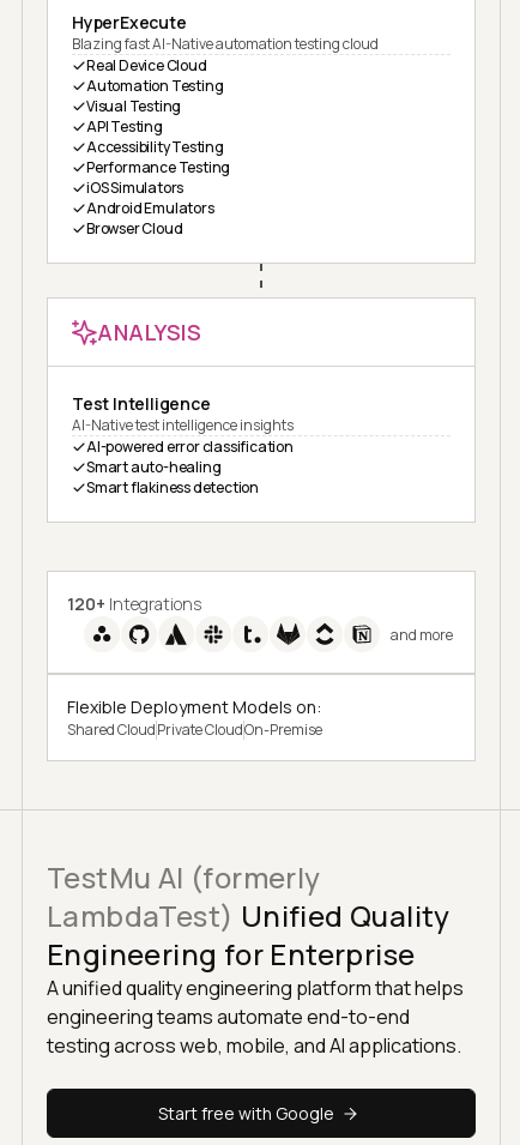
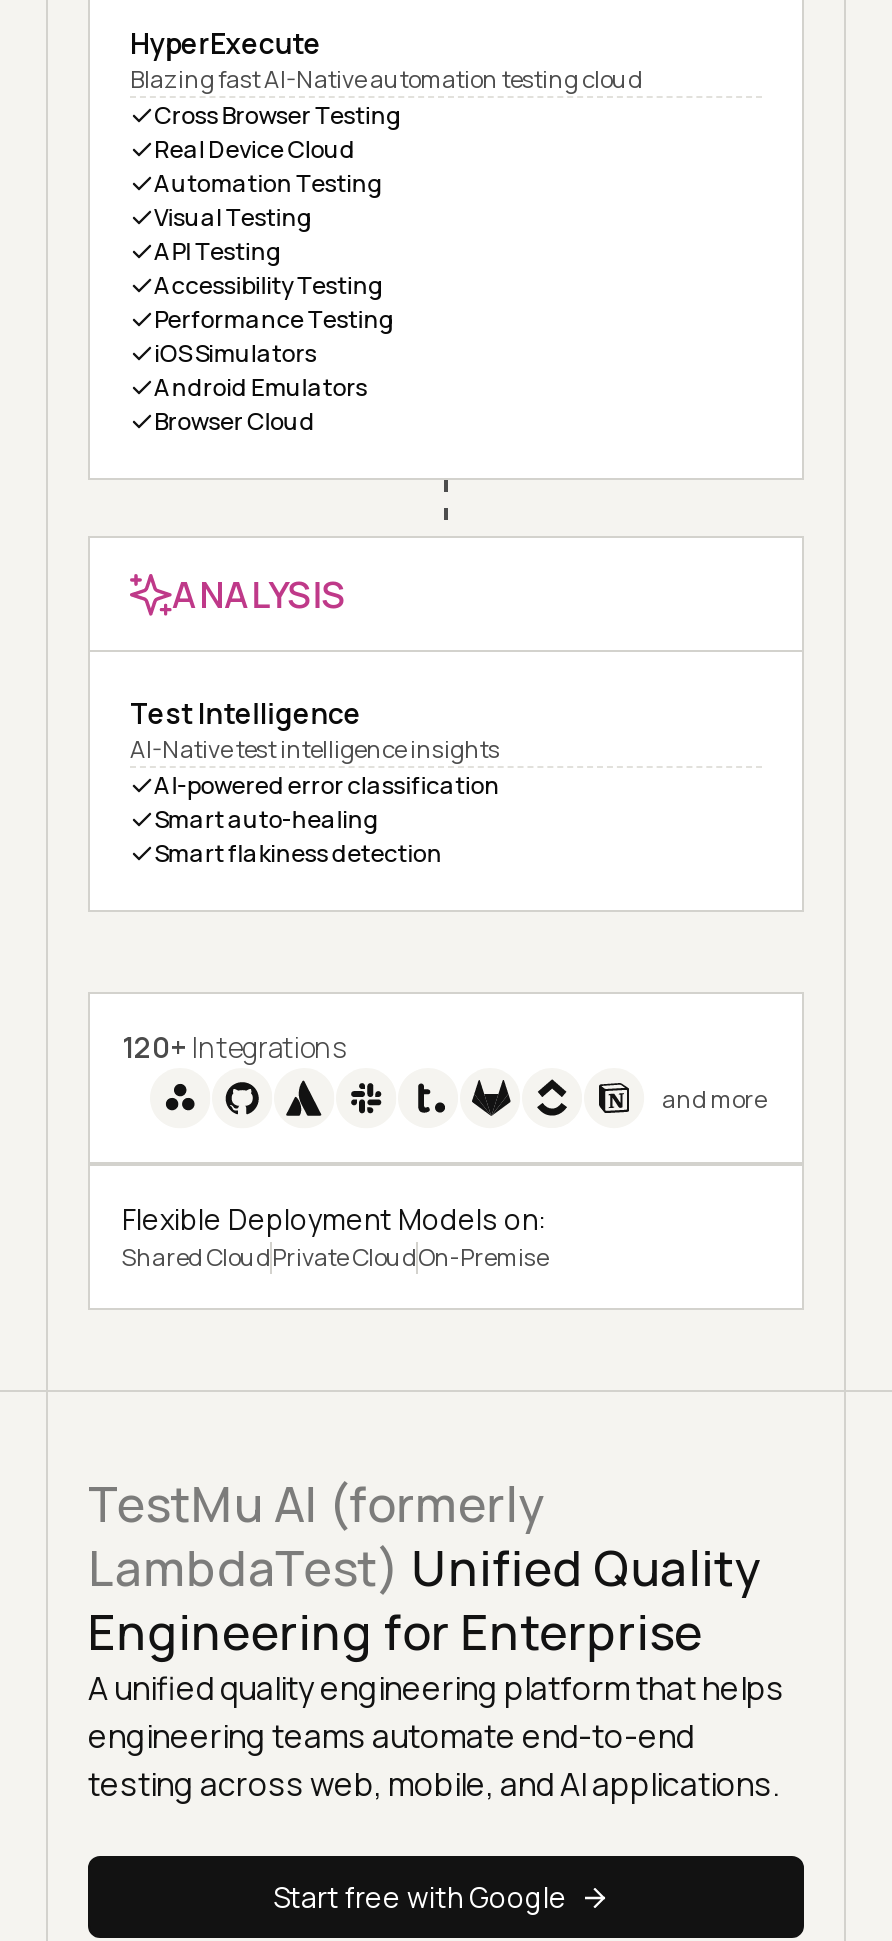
none -> [154,98,402,132] Cross Browser Testing

